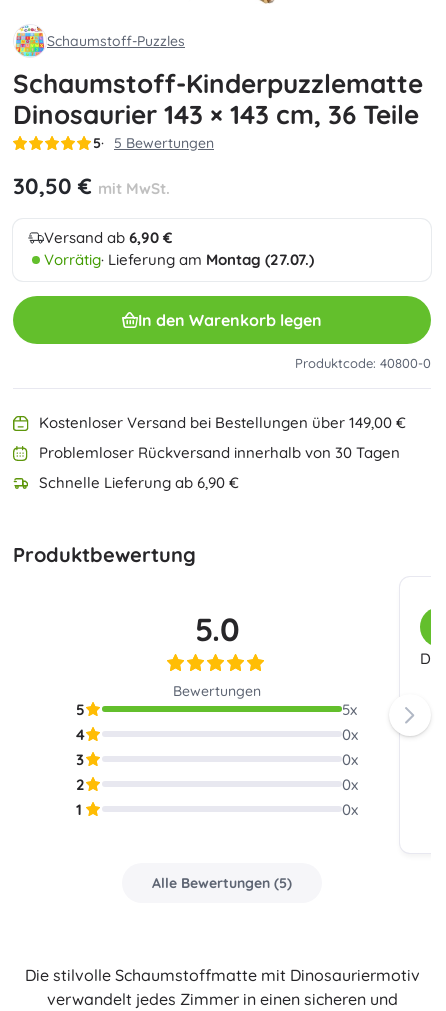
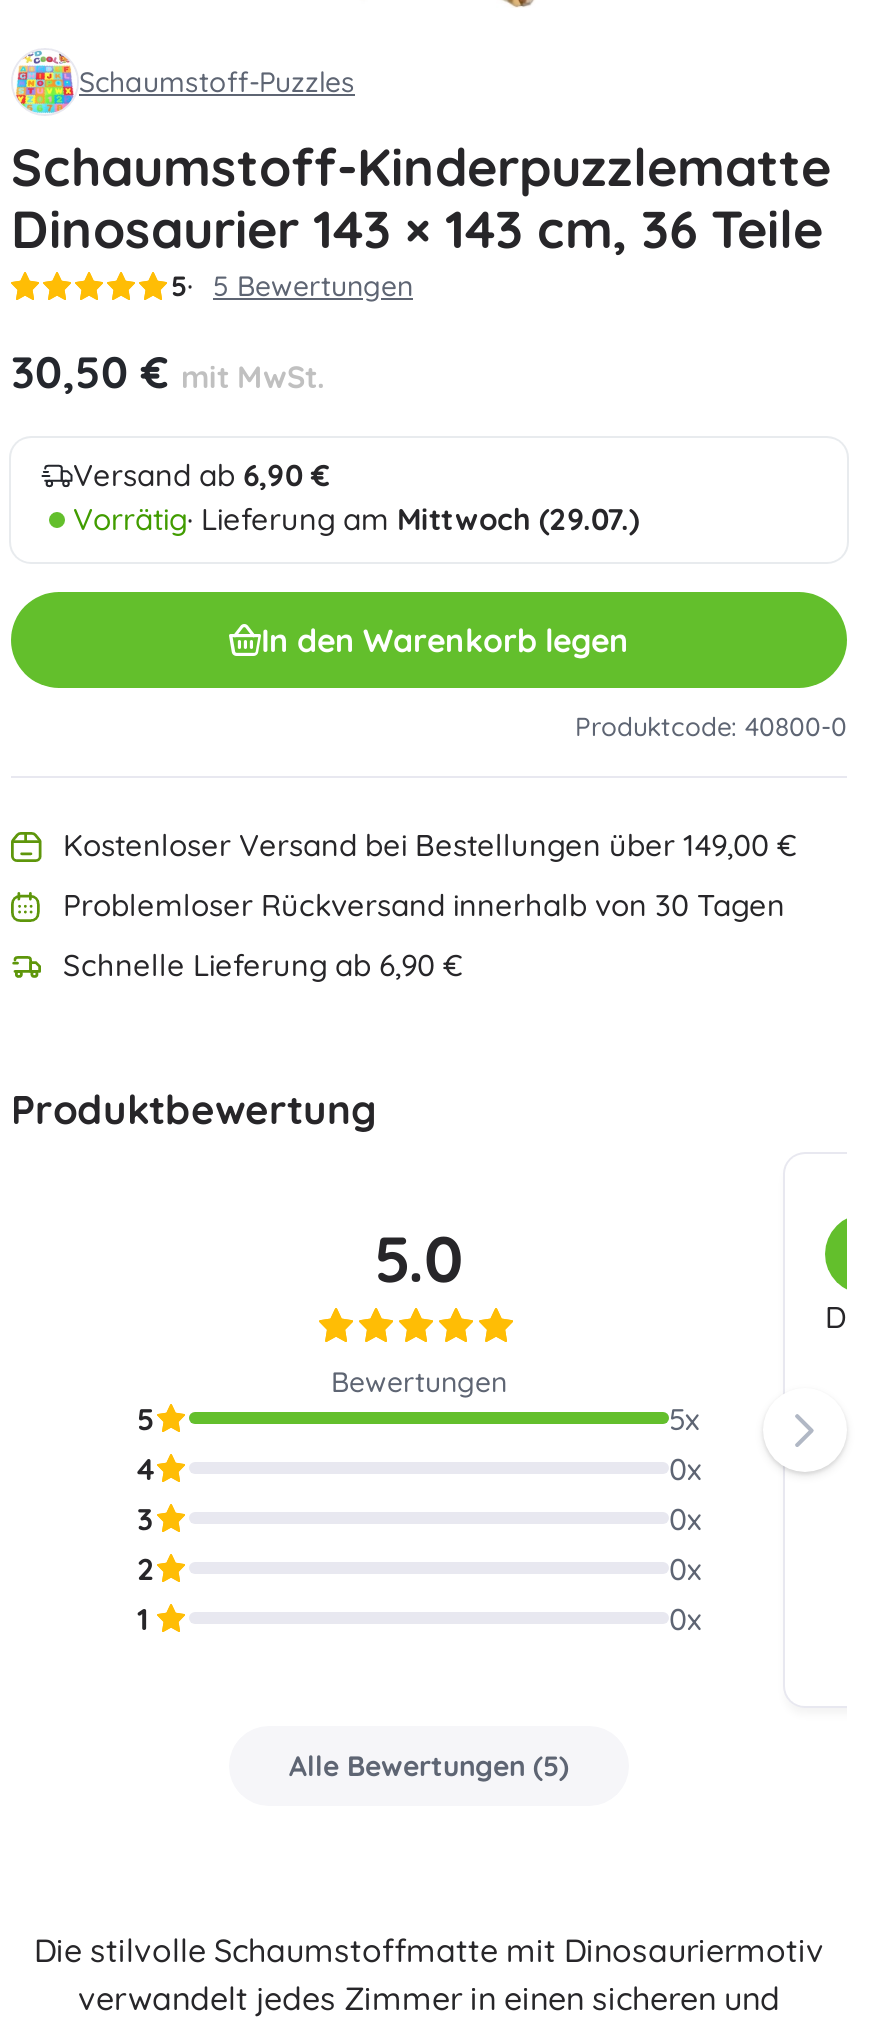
[44,250,314,269] Vorrätig · Lieferung am Montag (27.07.) -> [73,500,639,538] Vorrätig · Lieferung am Mittwoch (29.07.)

